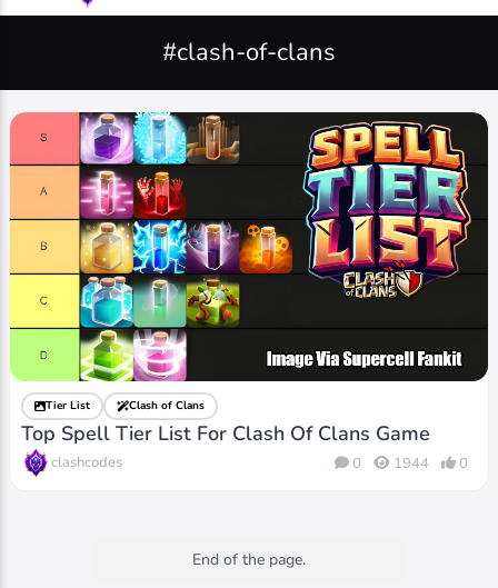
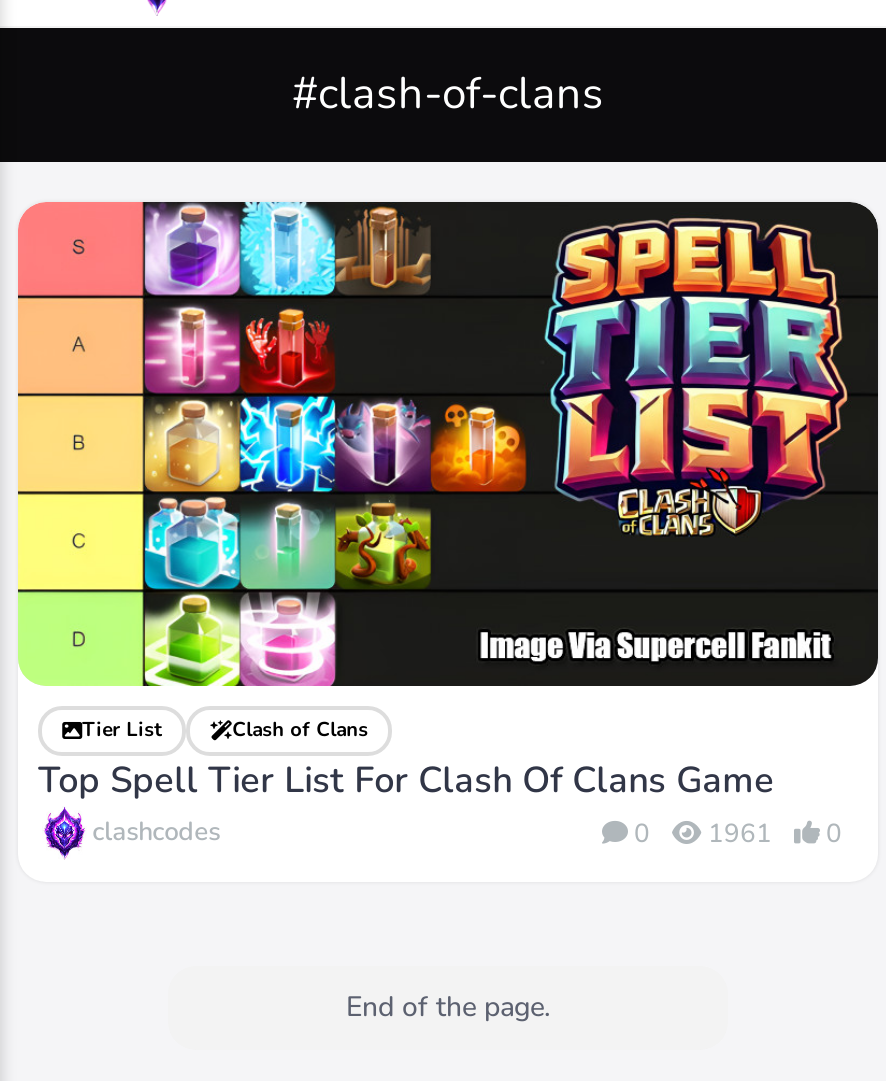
[349,453,468,473] 0 1944 0 -> [628,816,842,852] 0 1961 0

